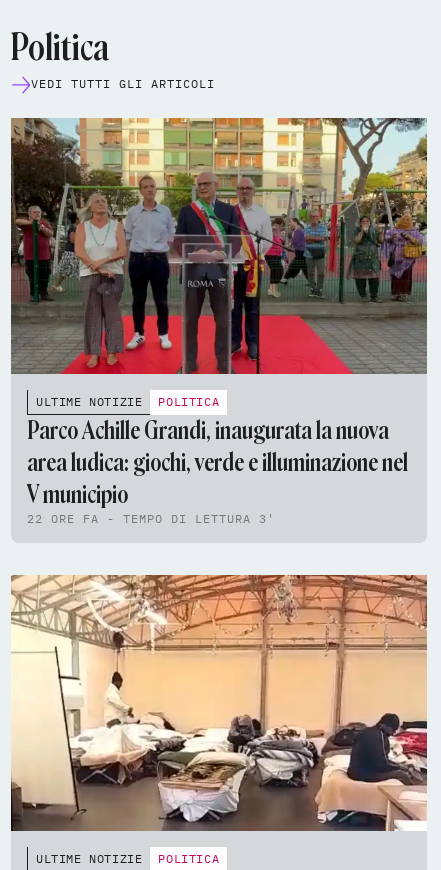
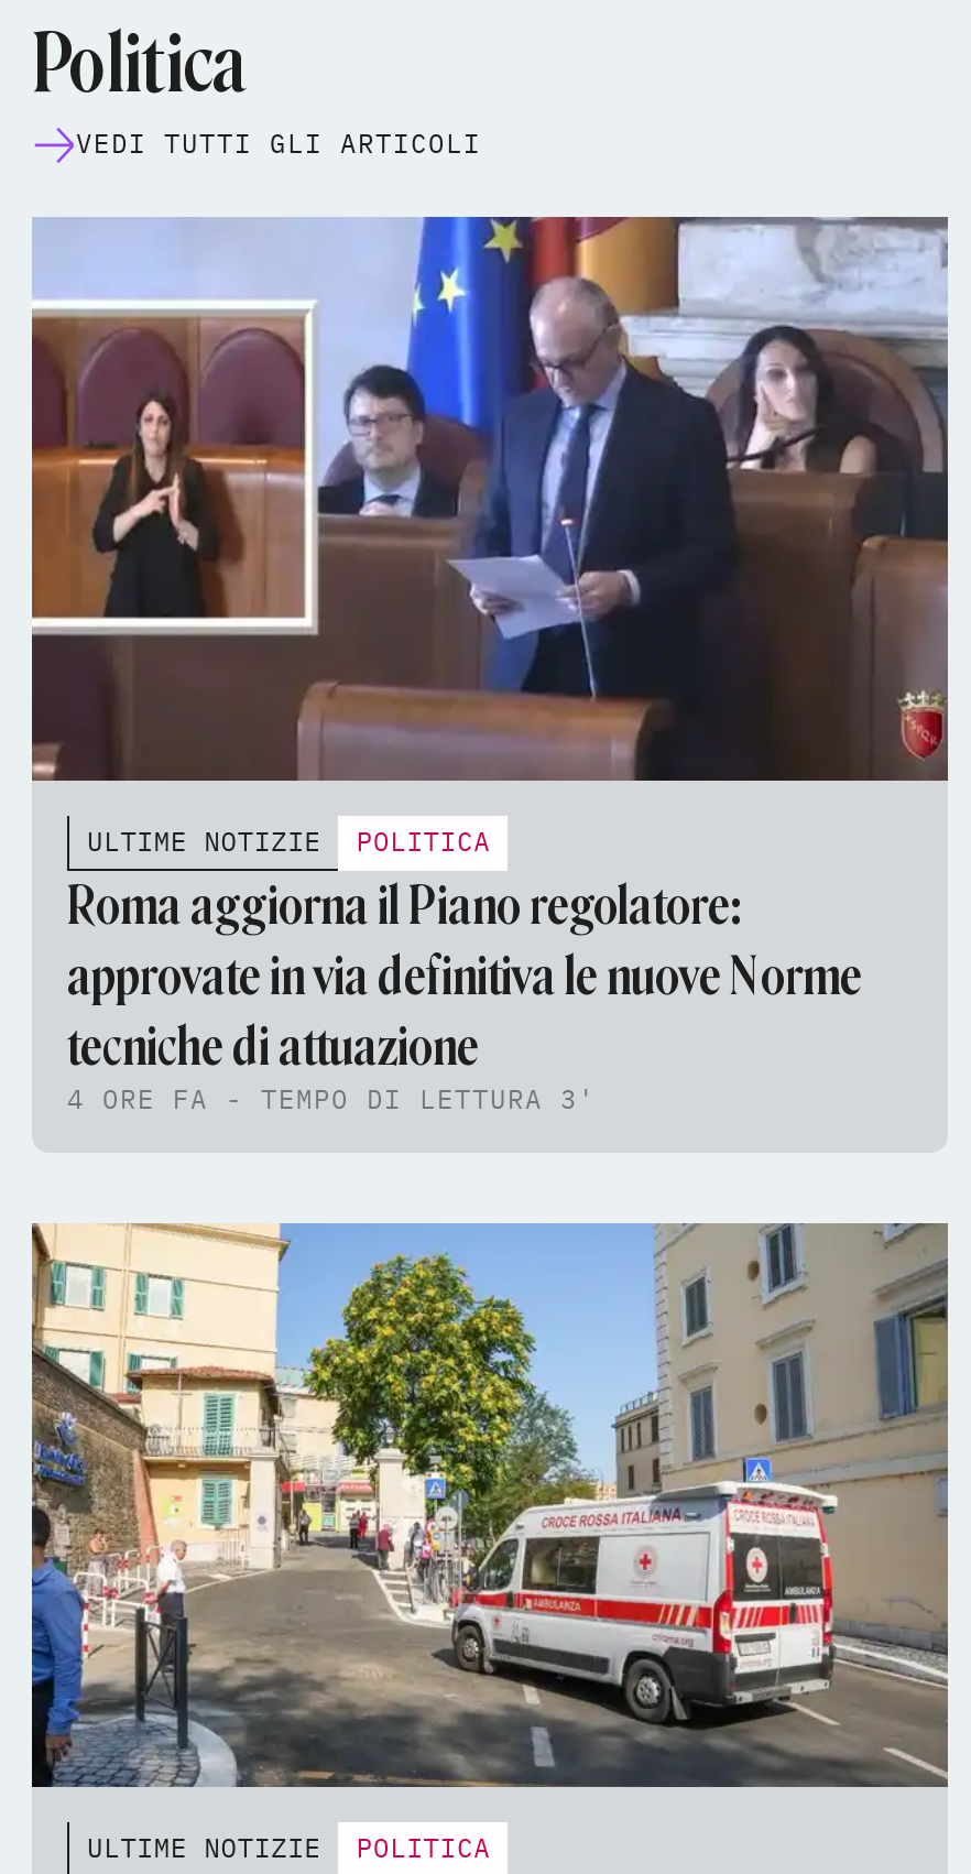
[10,117,428,375] [image] -> [30,214,950,784] [image]
[27,416,408,526] Parco Achille Grandi, inaugurata la nuova | area ludica: giochi, verde e illuminazione nel | V municipio | 22 ORE FA - TEMPO DI LETTURA 3' -> [67,874,862,1116] Roma aggiorna il Piano regolatore: | approvate in via definitiva le nuove Norme | tecniche di attuazione | 4 ORE FA - TEMPO DI LETTURA 3'
[10,574,428,831] [image] -> [30,1222,950,1790] [image]

